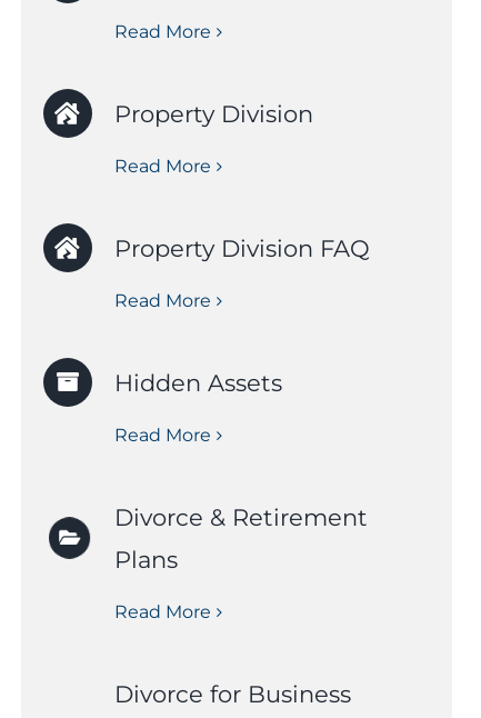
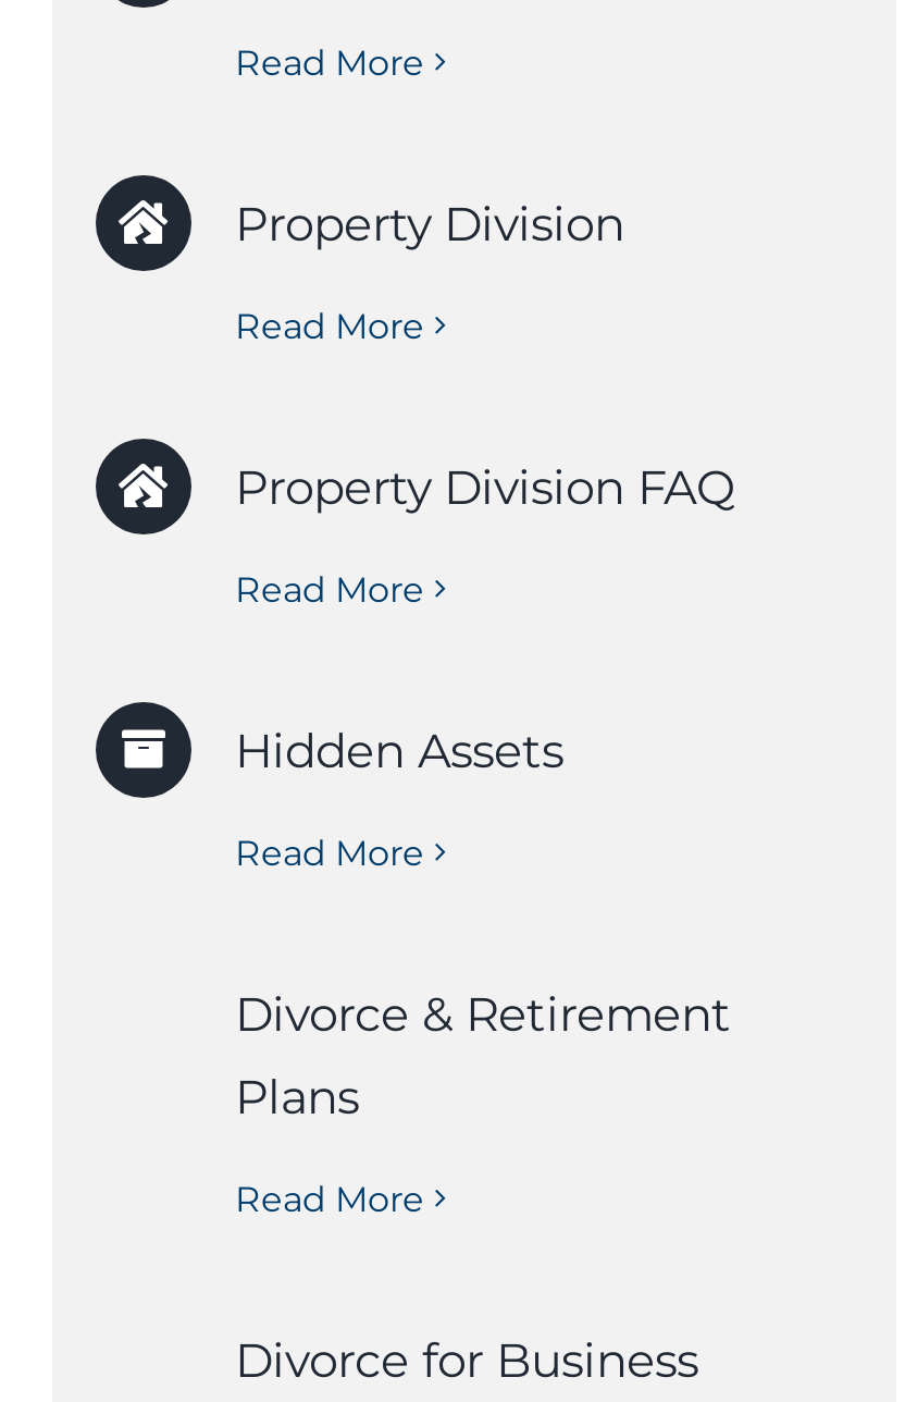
[48,516,91,560] [image] -> none

